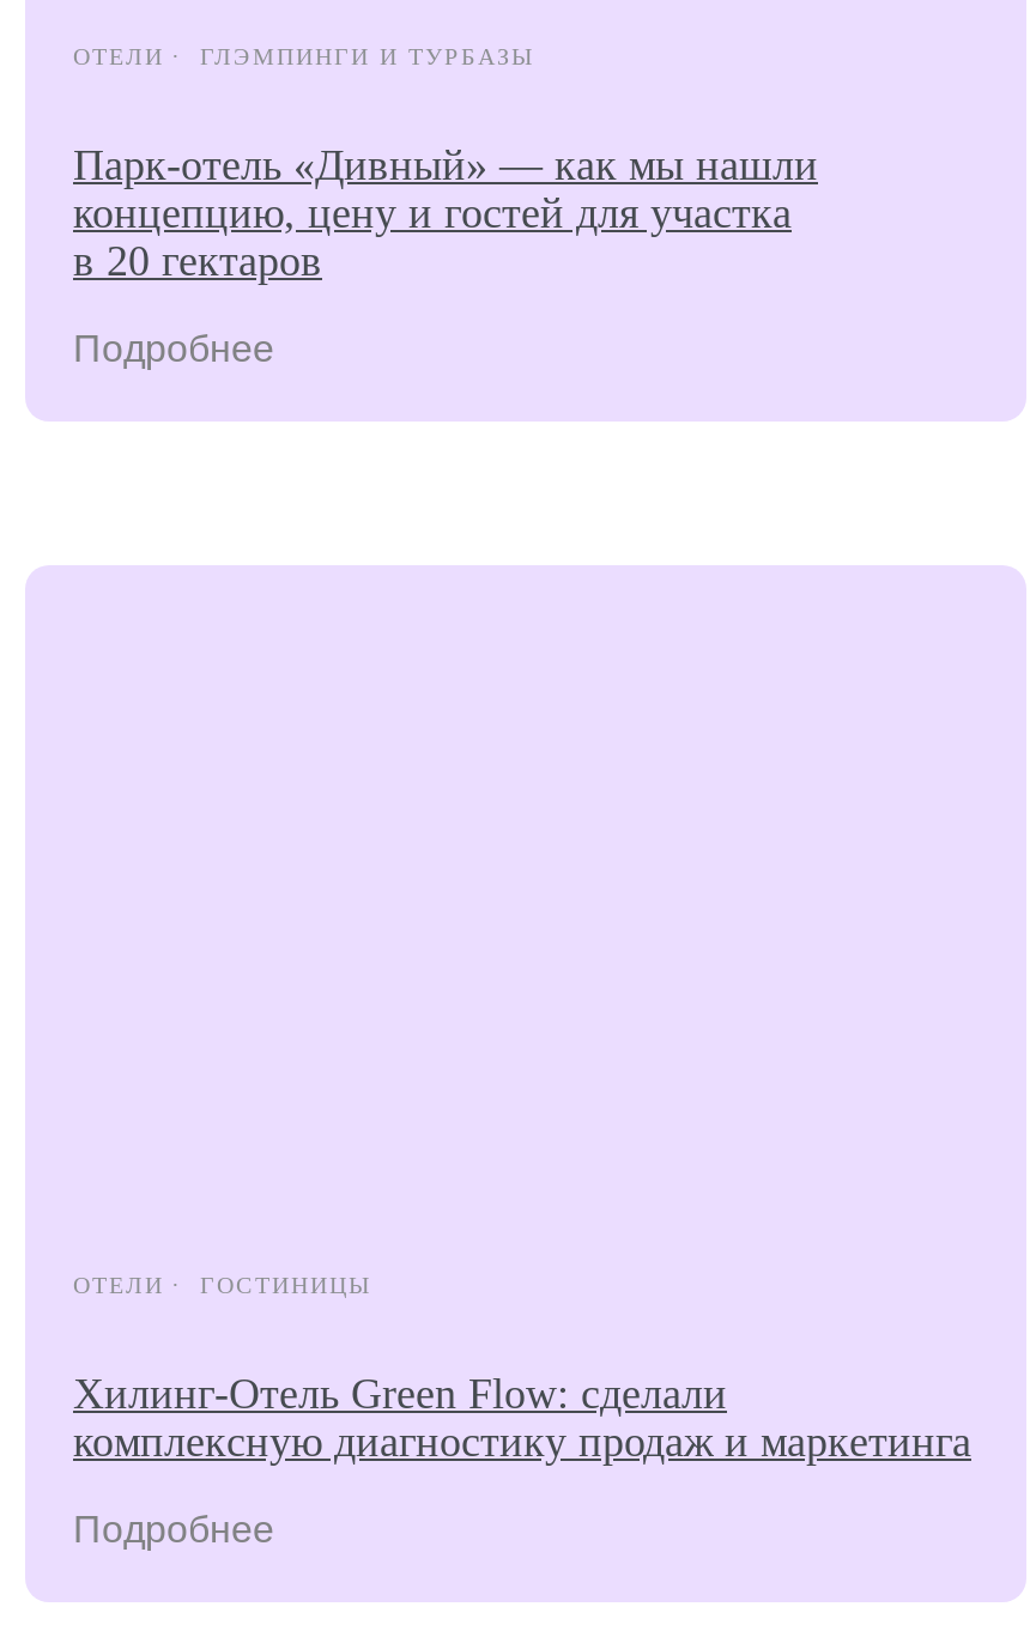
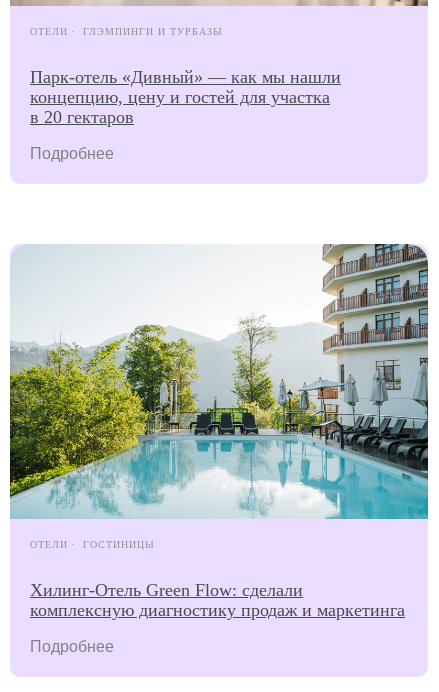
none -> [9,243,429,520] [image]

